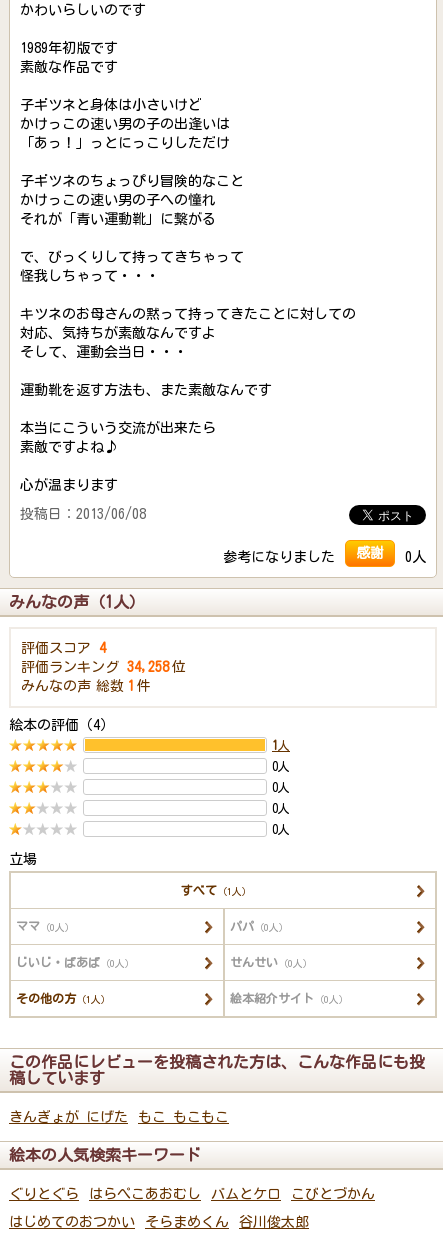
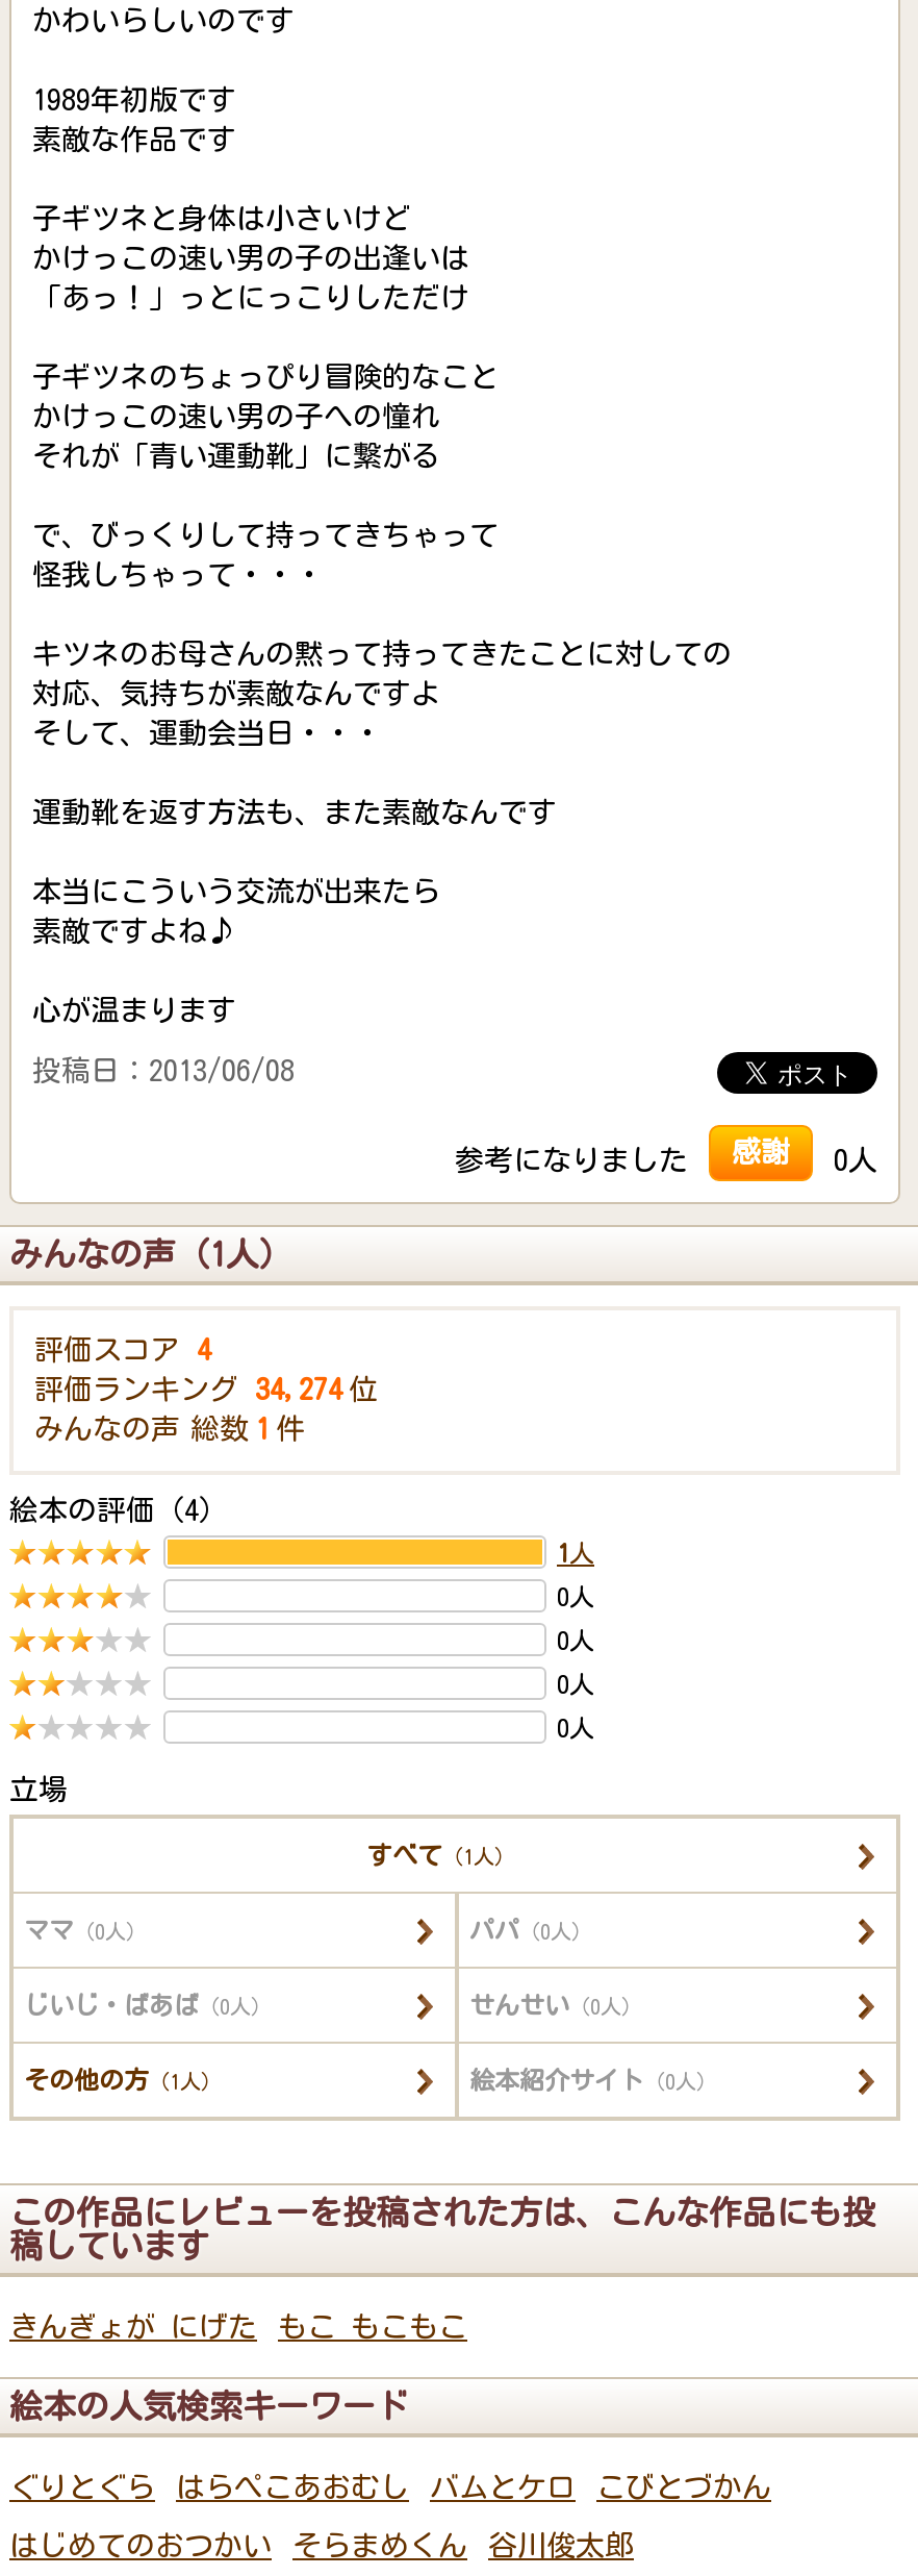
[21,660,186,674] 評価ランキング 34,258 位 -> [34,1375,378,1404] 評価ランキング 34,274 位

